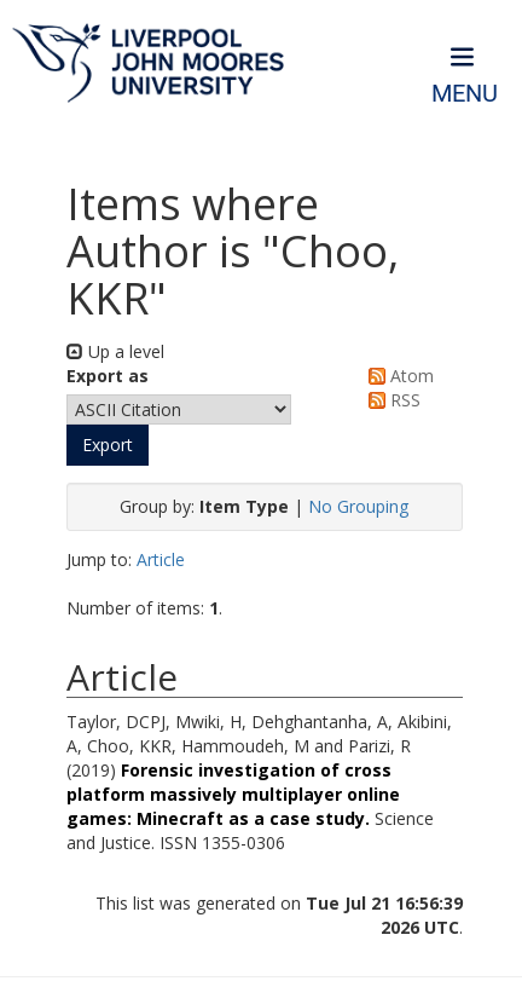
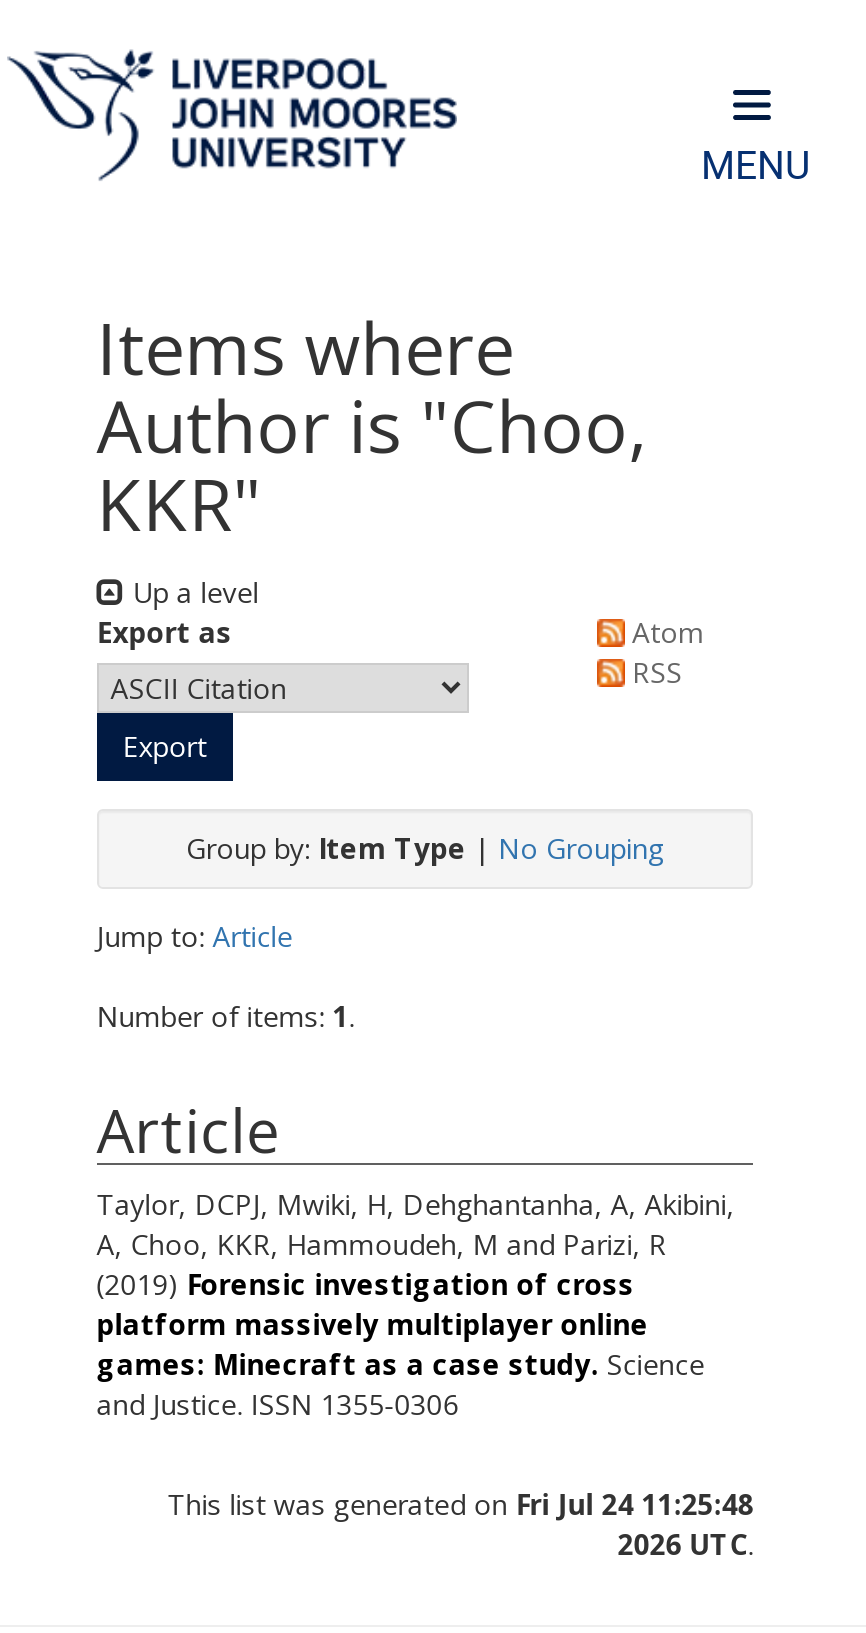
[96,891,463,914] This list was generated on Tue Jul 21 16:56:39 -> [167,1484,753,1522] This list was generated on Fri Jul 24 11:25:48

